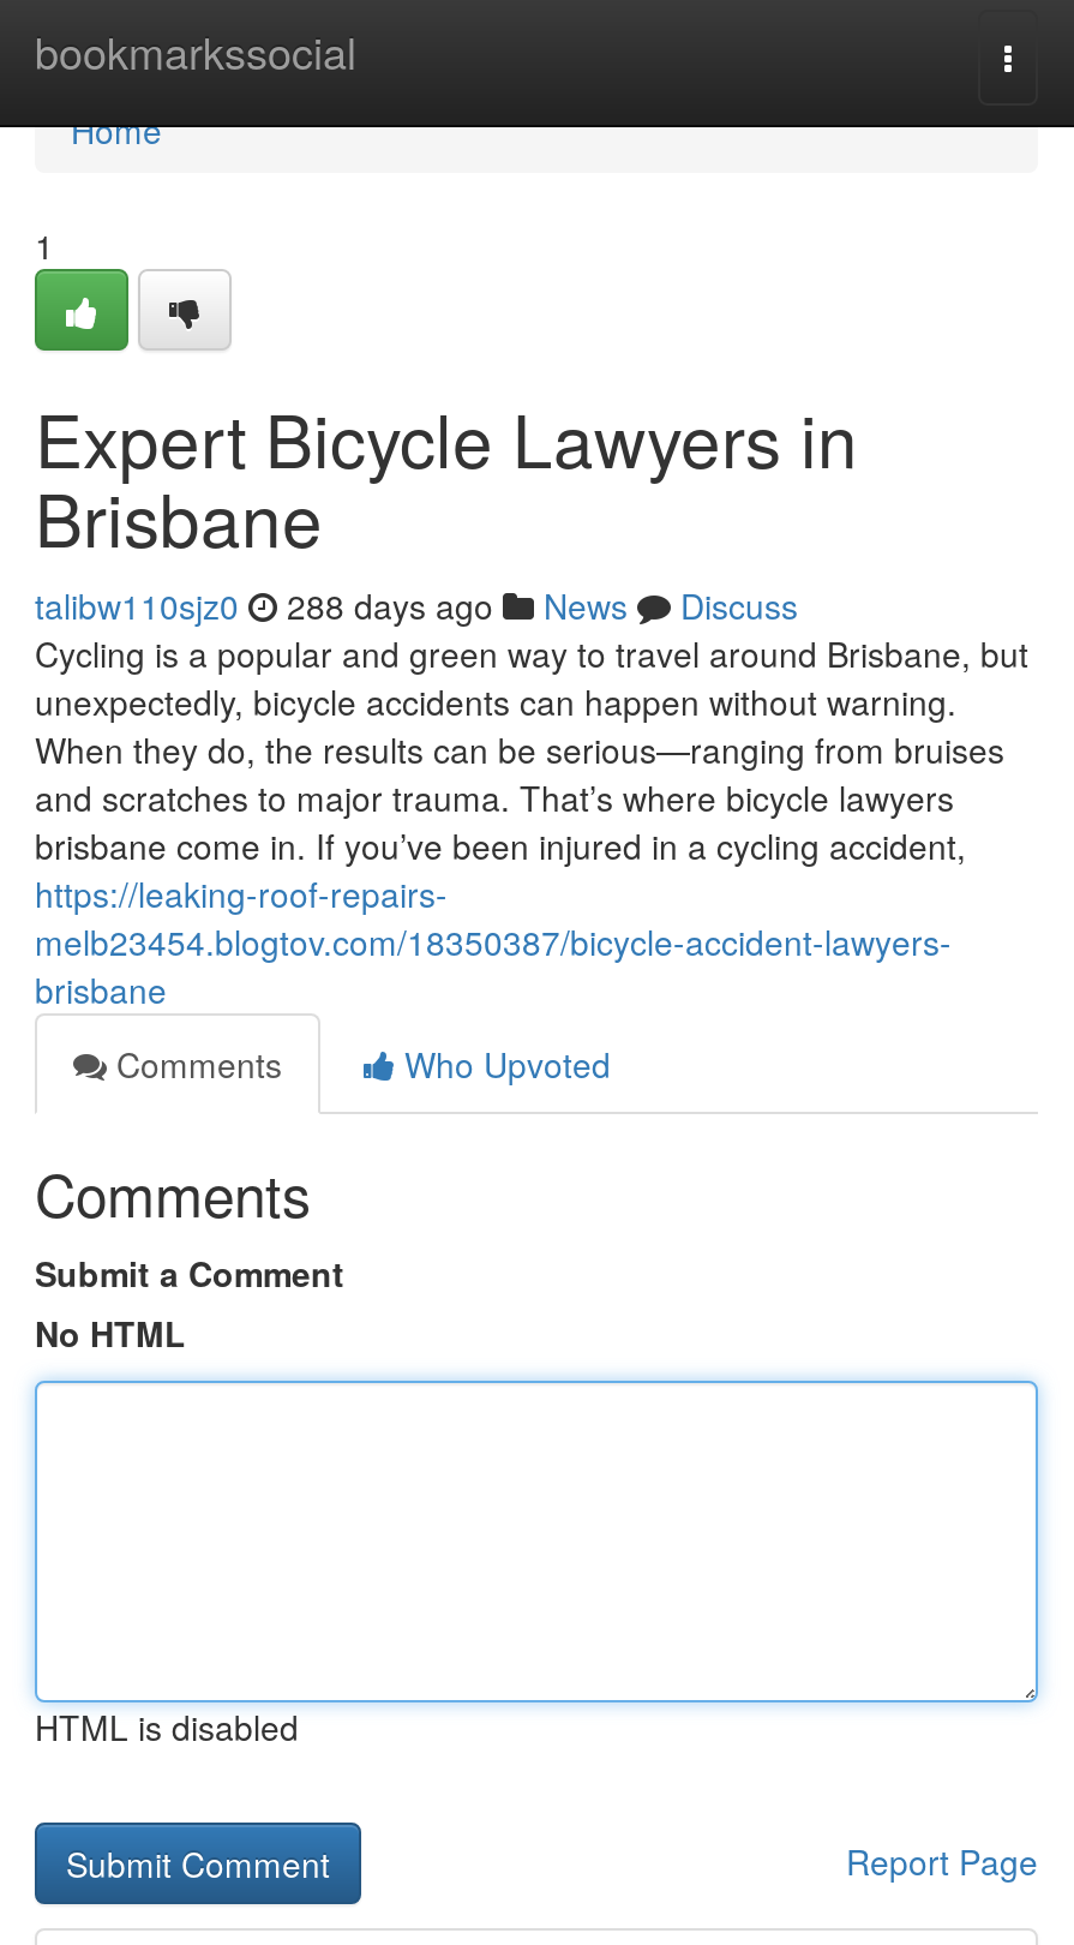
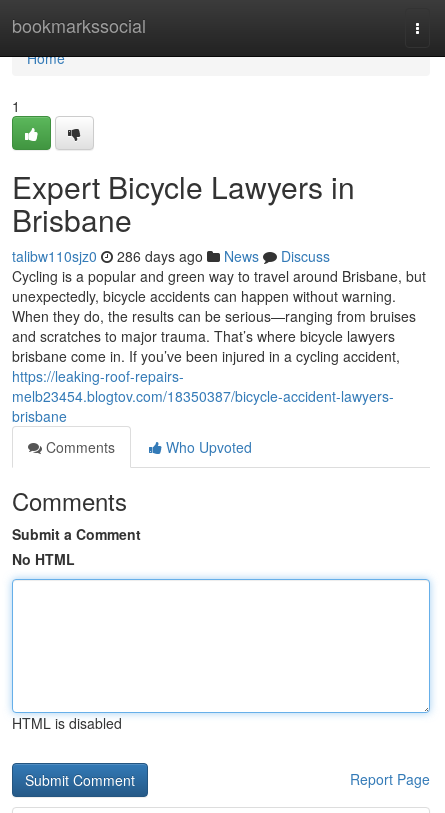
[35,581,798,629] talibw110sjz0 288 days ago News Discuss -> [12,246,330,266] talibw110sjz0 286 days ago News Discuss

